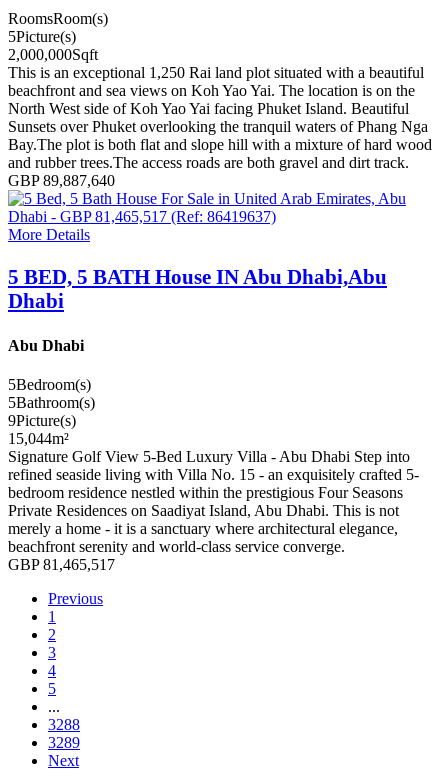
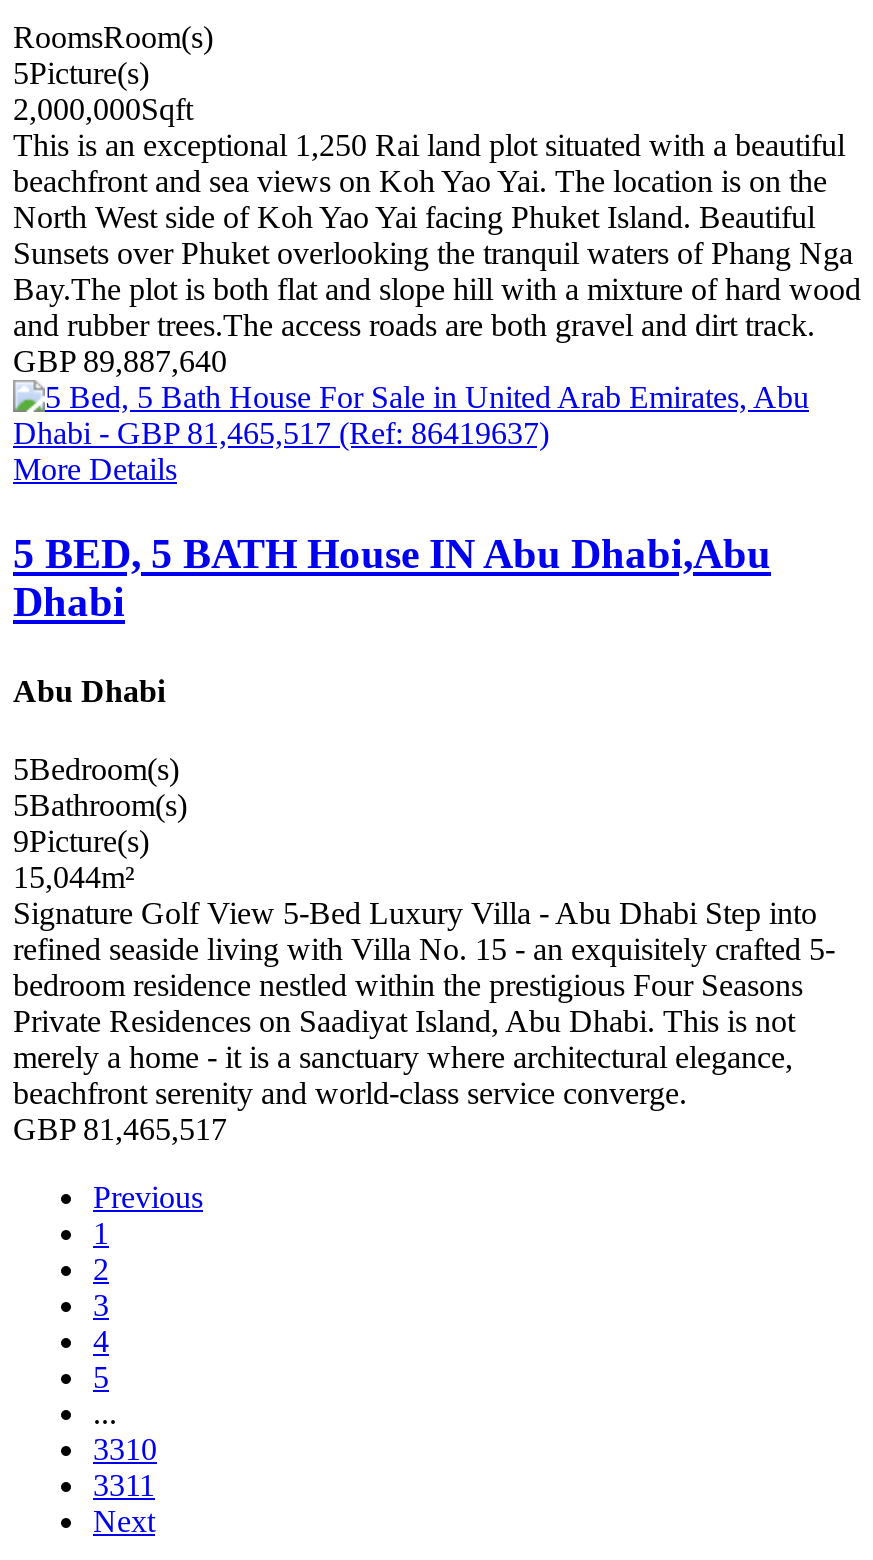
[48,716,80,733] 3288 -> [93,1432,157,1466] 3310
[48,734,80,751] 3289 -> [93,1468,155,1502] 3311

